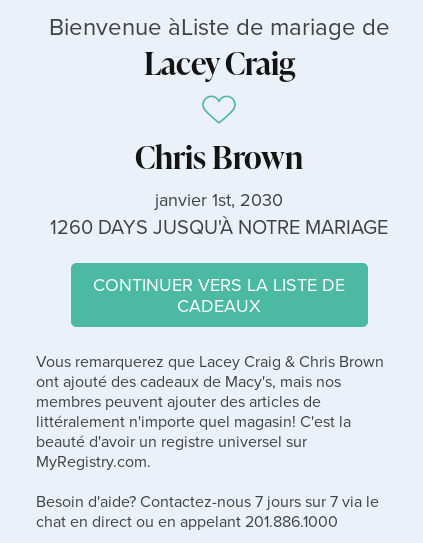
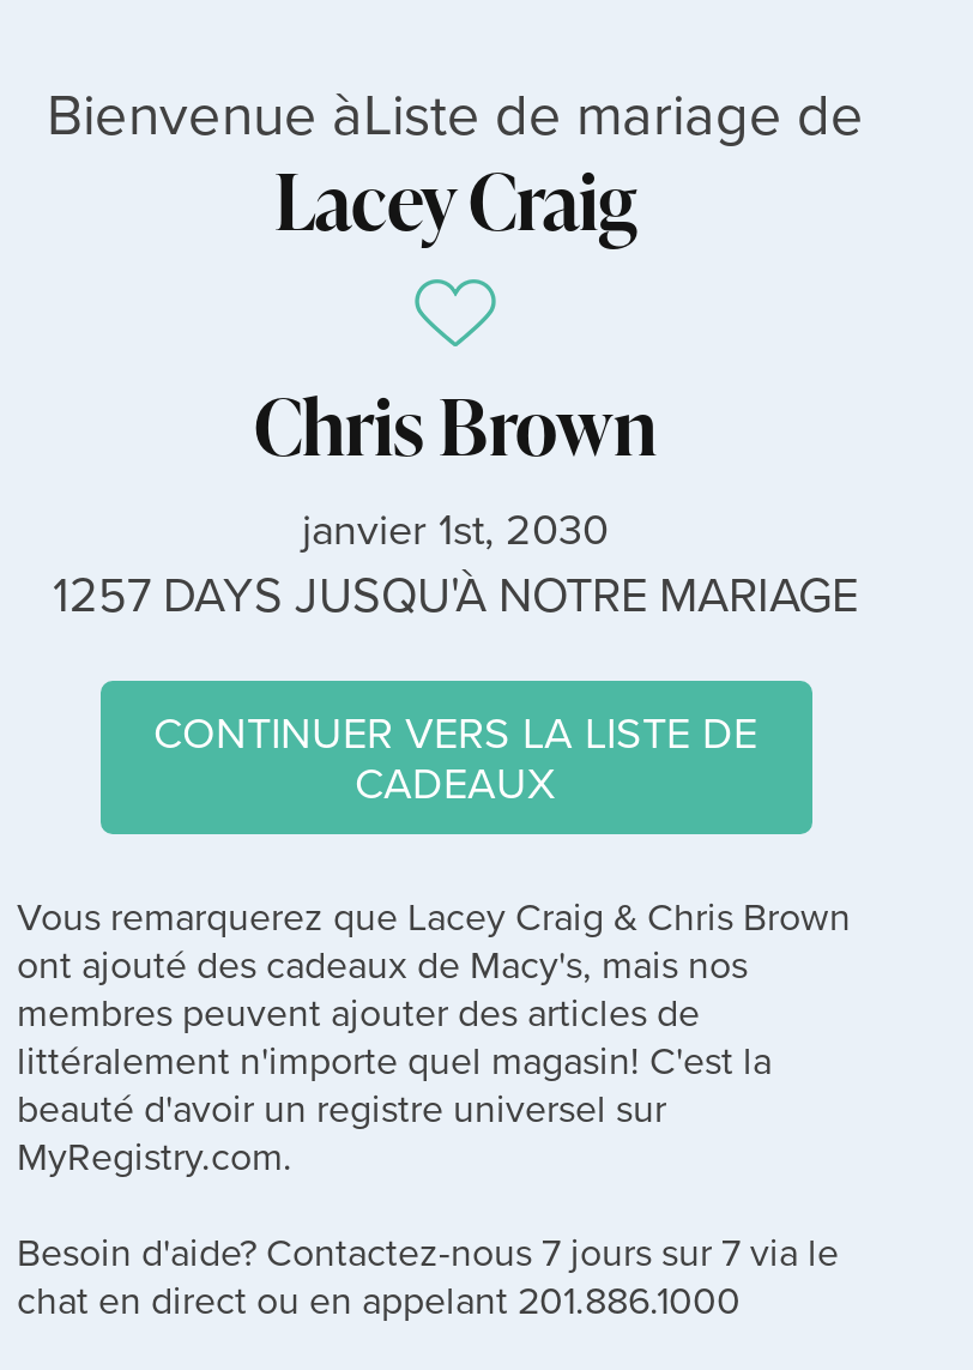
[50,212,388,241] 1260 DAYS JUSQU'À NOTRE MARIAGE -> [53,560,858,629] 1257 DAYS JUSQU'À NOTRE MARIAGE

